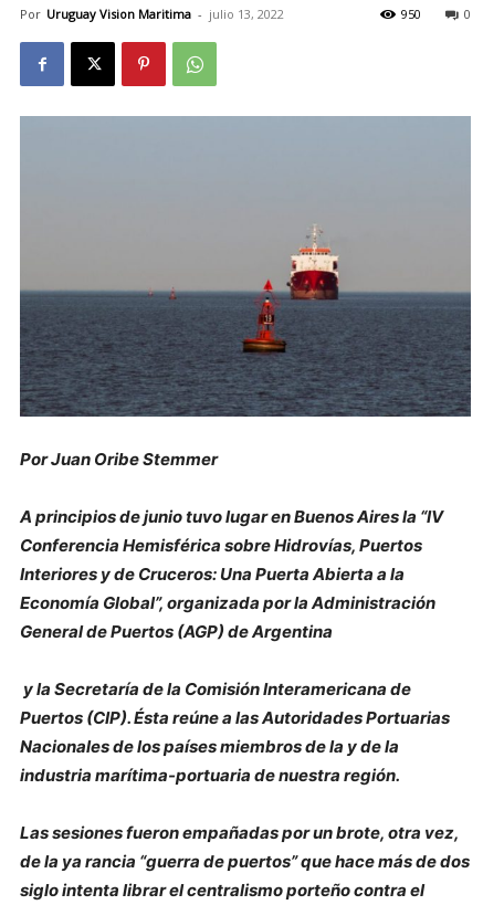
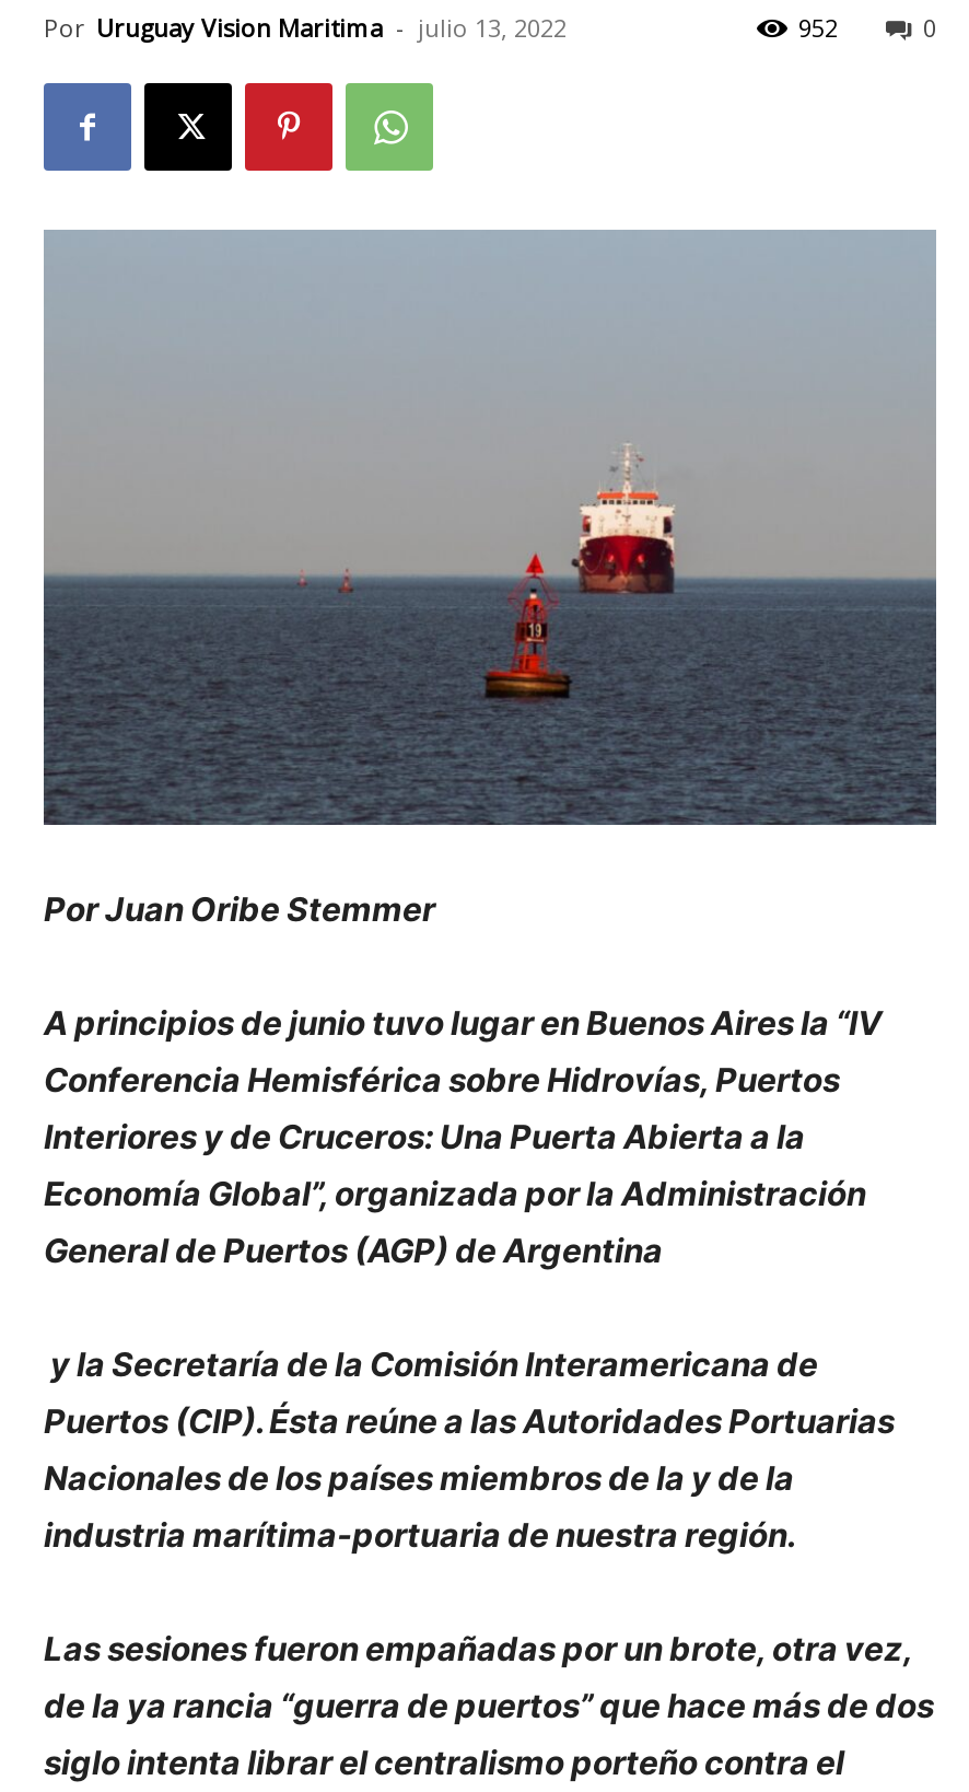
[401,6,421,22] 950 -> [798,11,838,44] 952

